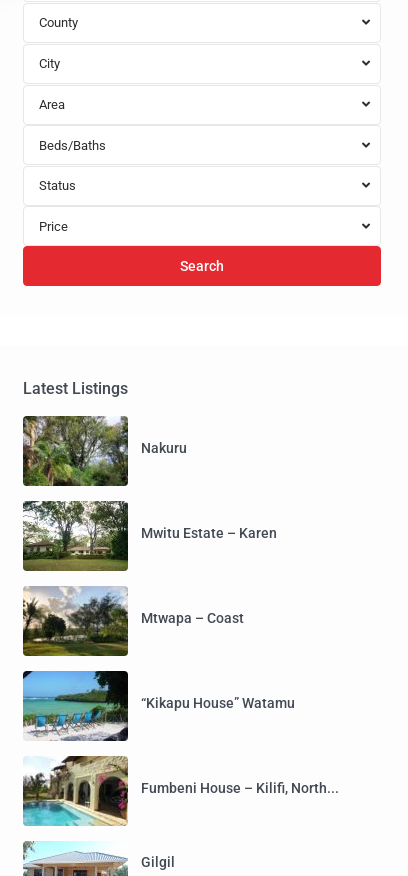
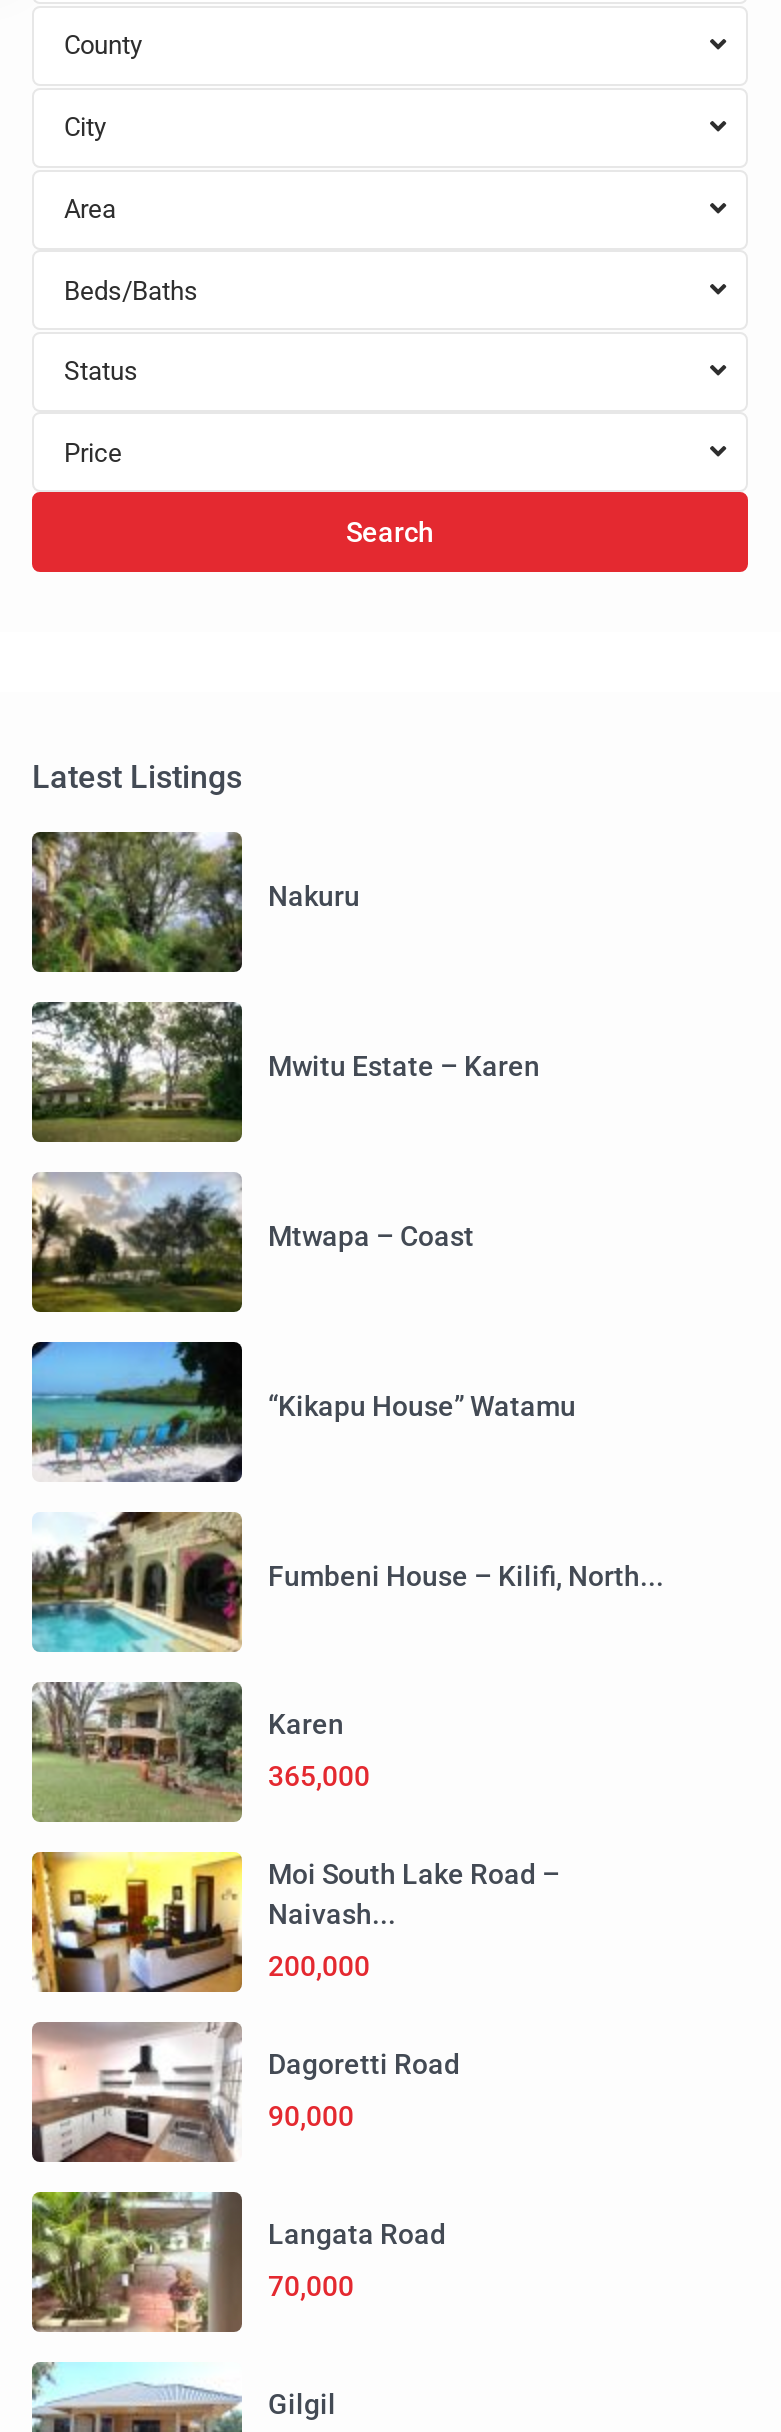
none -> [30,2020,446,2302] [image] | Langata Road | 70,000
none -> [30,1850,240,1994] [image]
none -> [30,2190,242,2334] [image]
none -> [32,1682,560,2132] [image] | Karen | 365,000 | Moi South Lake Road – | Naivash... | 200,000 | Dagoretti Road | 90,000

